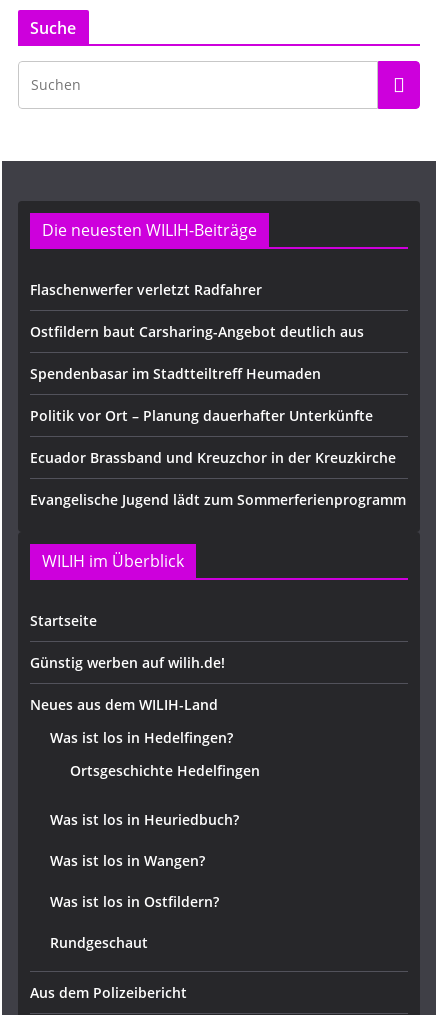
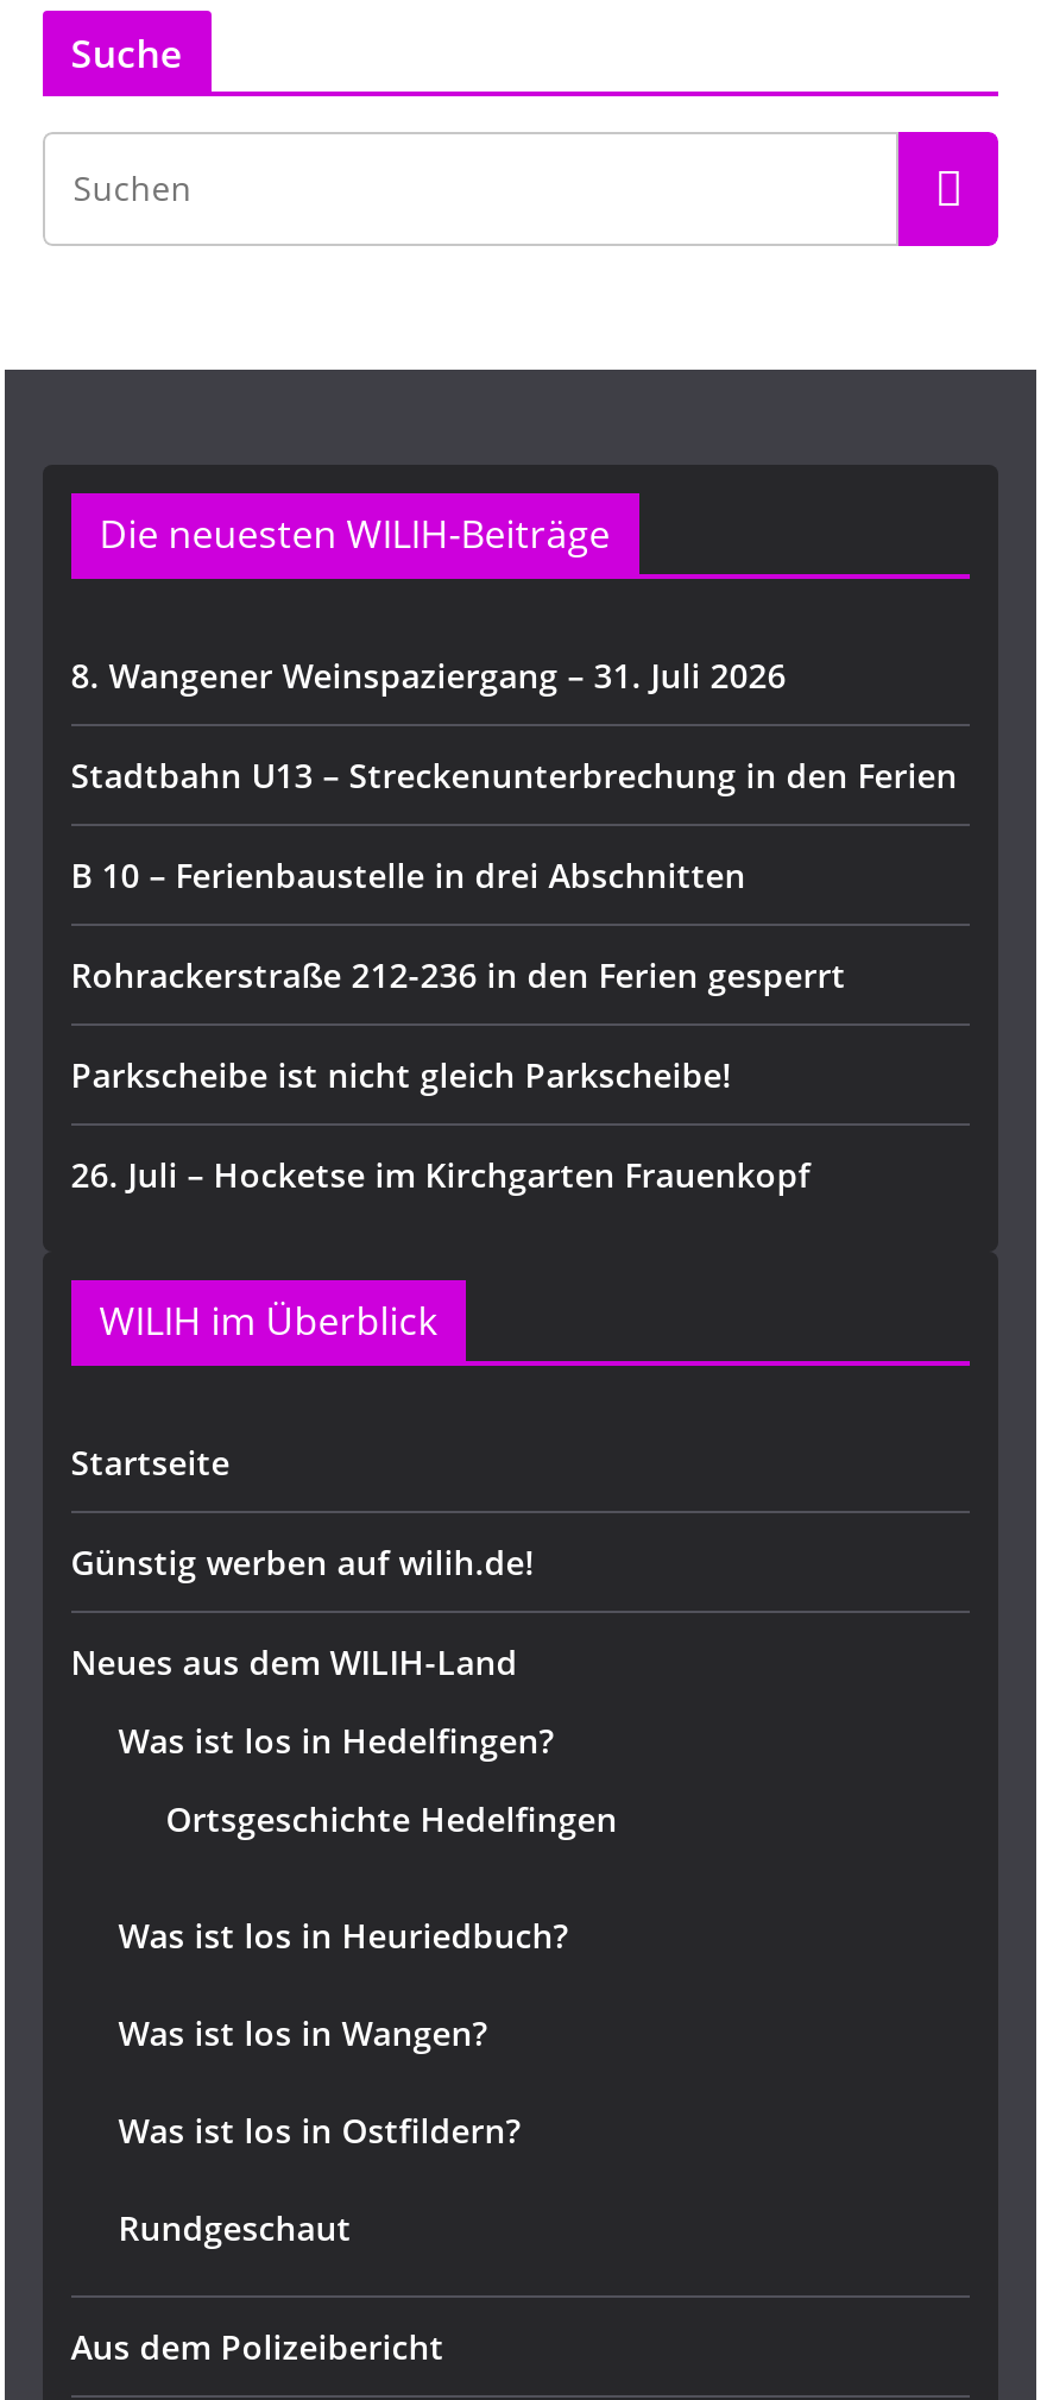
[30,280,262,299] Flaschenwerfer verletzt Radfahrer -> [71,653,786,698] 8. Wangener Weinspaziergang – 31. Juli 2026
[30,322,364,341] Ostfildern baut Carsharing-Angebot deutlich aus -> [71,752,957,798] Stadtbahn U13 – Streckenunterbrechung in den Ferien
[30,364,321,383] Spendenbasar im Stadtteiltreff Heumaden -> [71,852,746,897] B 10 – Ferienbaustelle in drei Abschnitten
[30,406,373,425] Politik vor Ort – Planung dauerhafter Unterkünfte -> [71,952,845,997] Rohrackerstraße 212-236 in den Ferien gesperrt
[30,448,396,467] Ecuador Brassband und Kreuzchor in der Kreuzkirche -> [71,1052,731,1097] Parkscheibe ist nicht gleich Parkscheibe!
[30,490,406,509] Evangelische Jugend lädt zum Sommerferienprogramm -> [71,1152,810,1197] 26. Juli – Hocketse im Kirchgarten Frauenkopf

